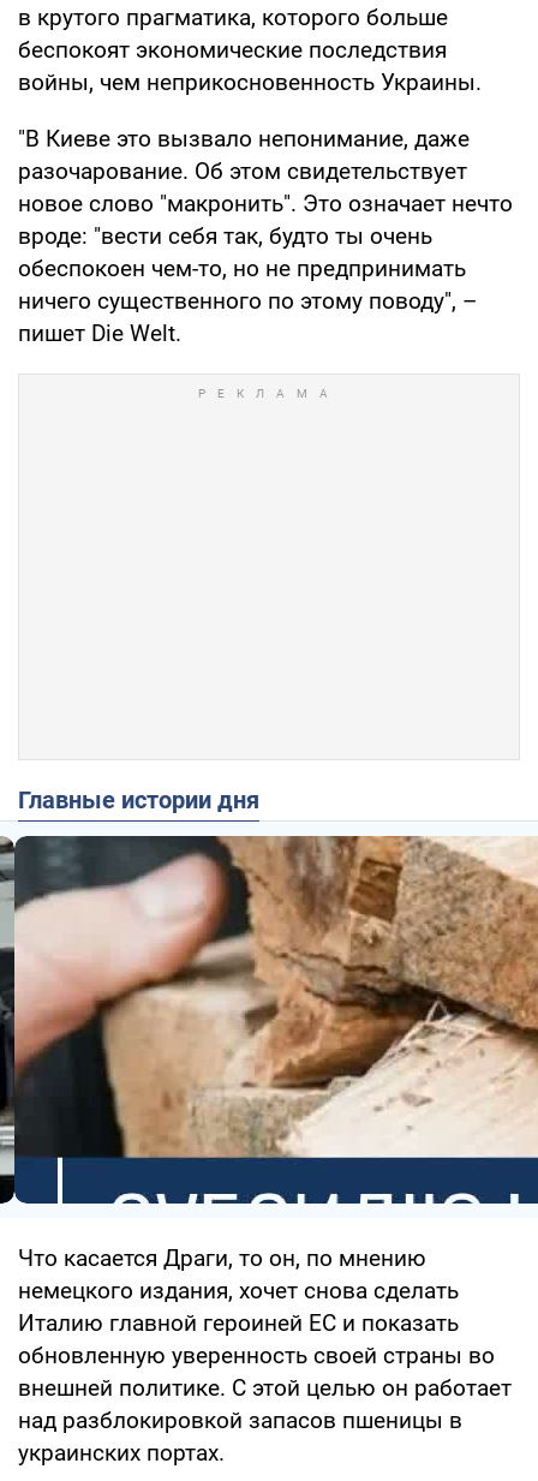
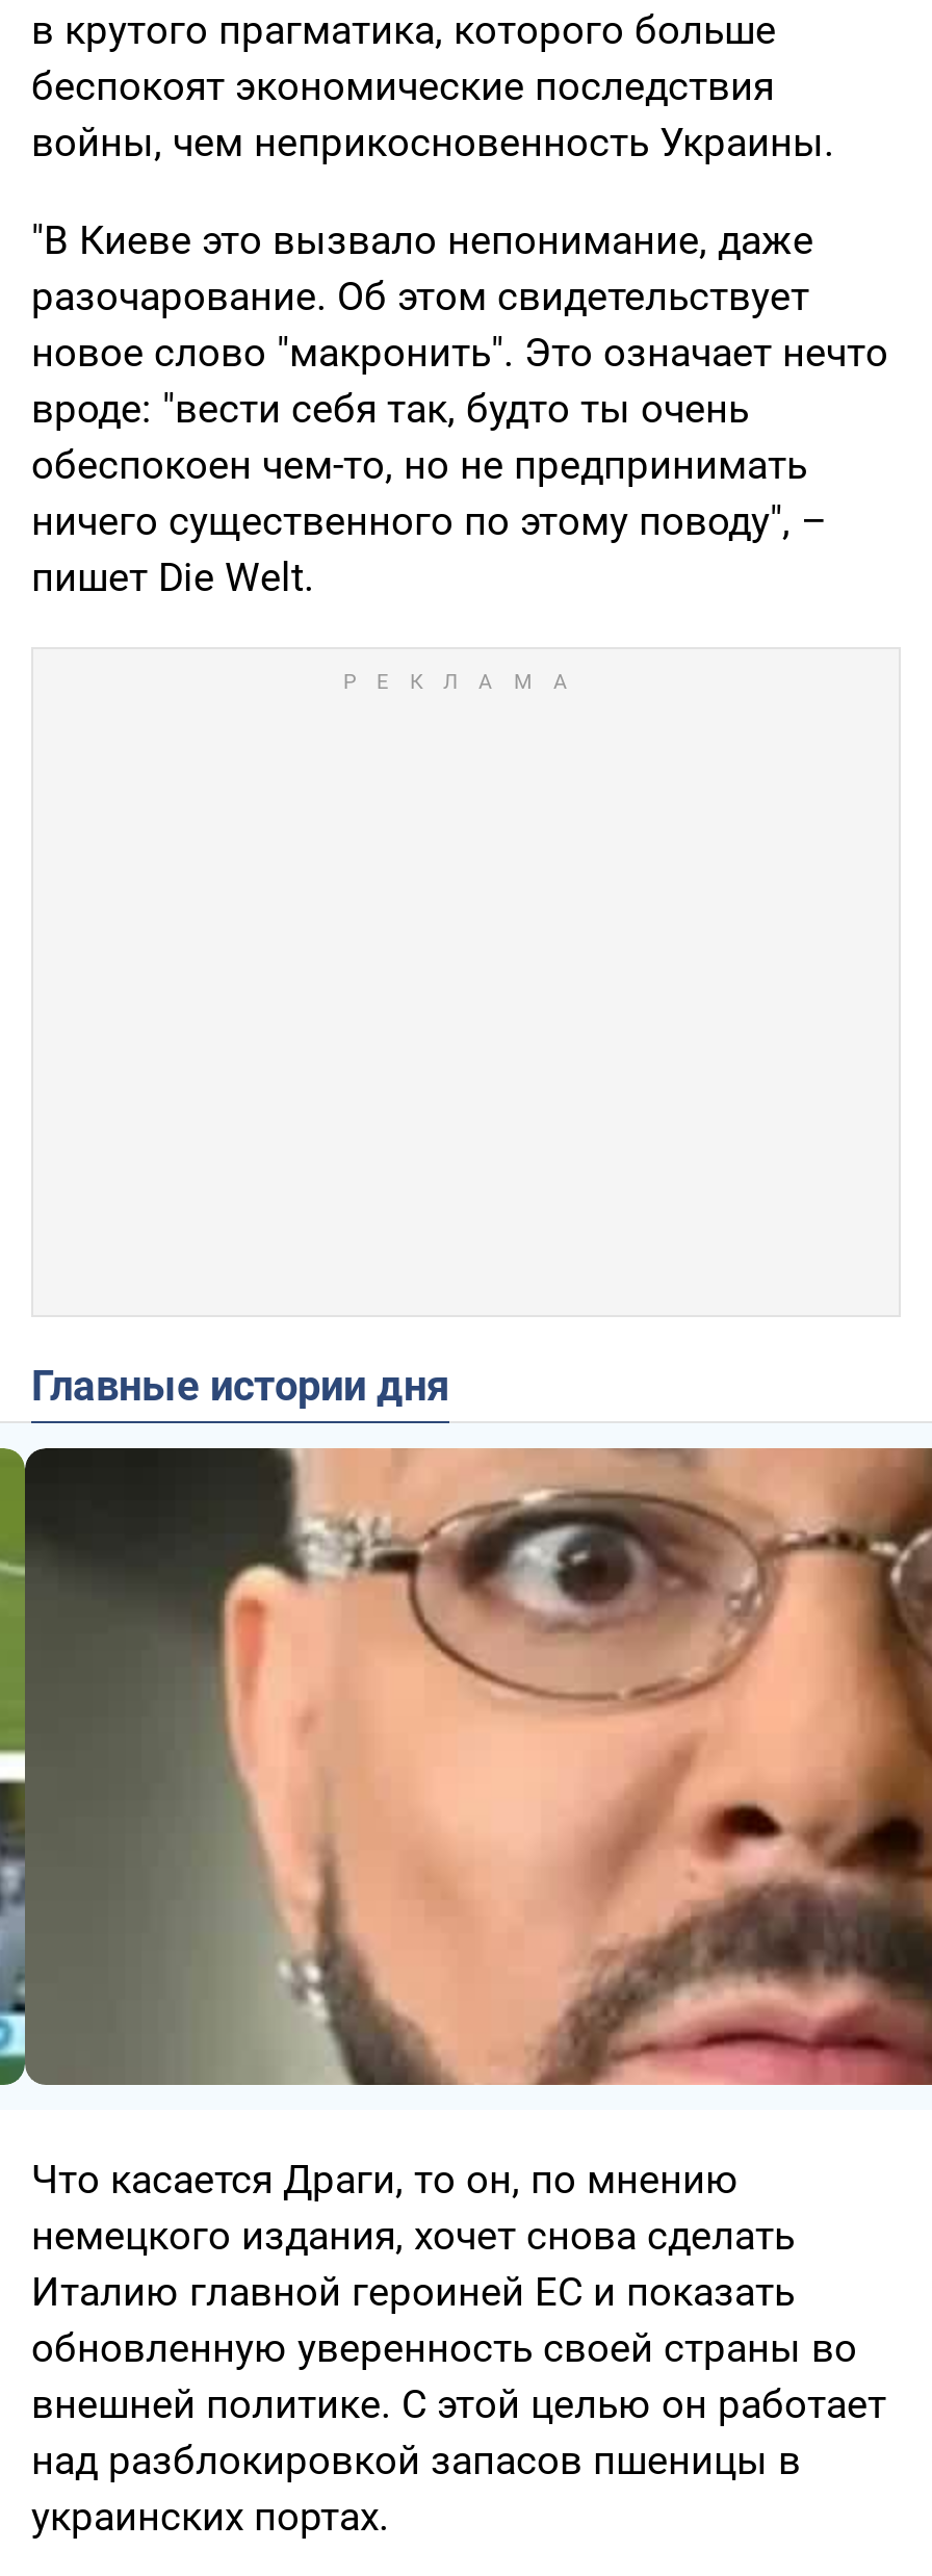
[4,835,534,1205] [image] -> [6,1446,926,2087] [image]

